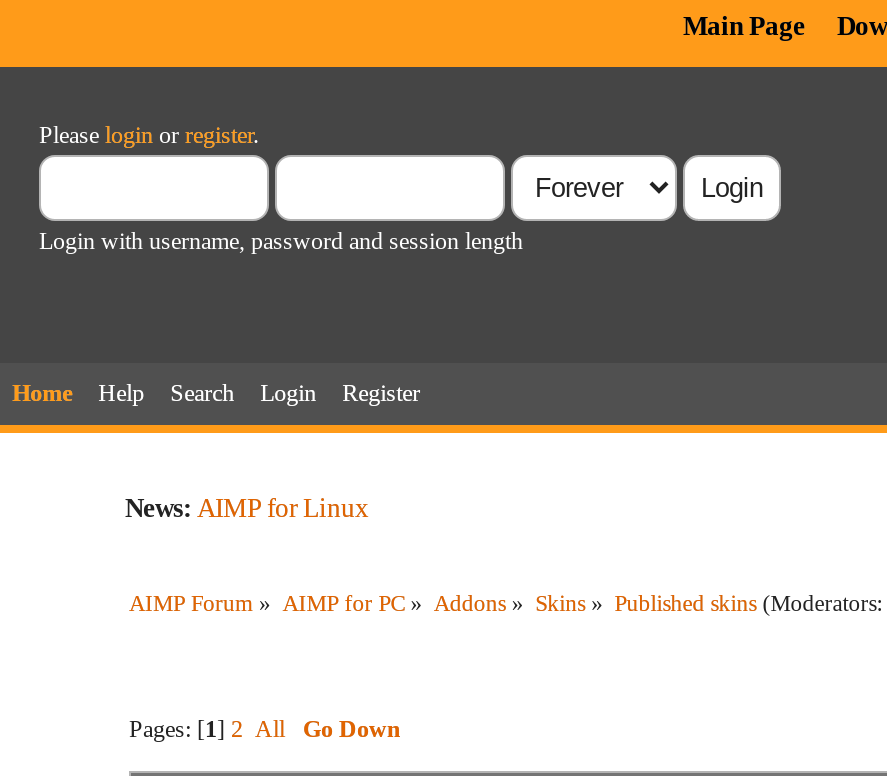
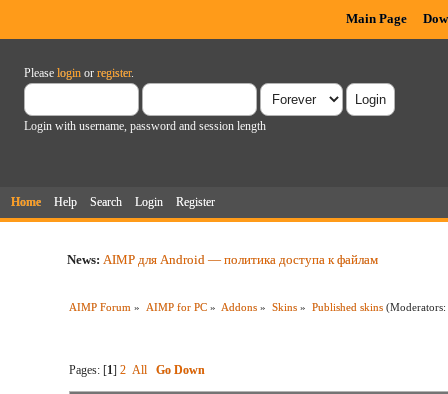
[125,493,369,523] News: AIMP for Linux -> [67,252,378,267] News: AIMP для Android — политика доступа к файлам

